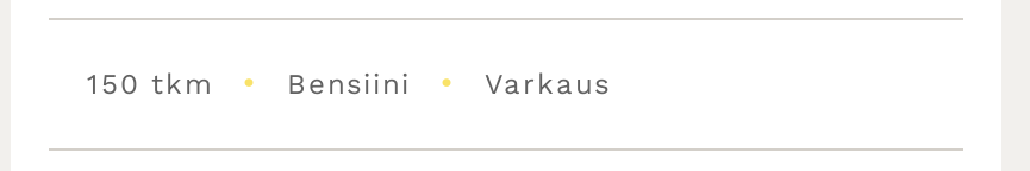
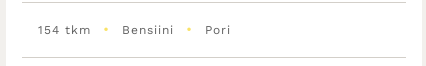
[87,67,213,100] 150 tkm -> [38,23,91,37] 154 tkm
[485,68,611,101] Varkaus -> [205,23,231,37] Pori

